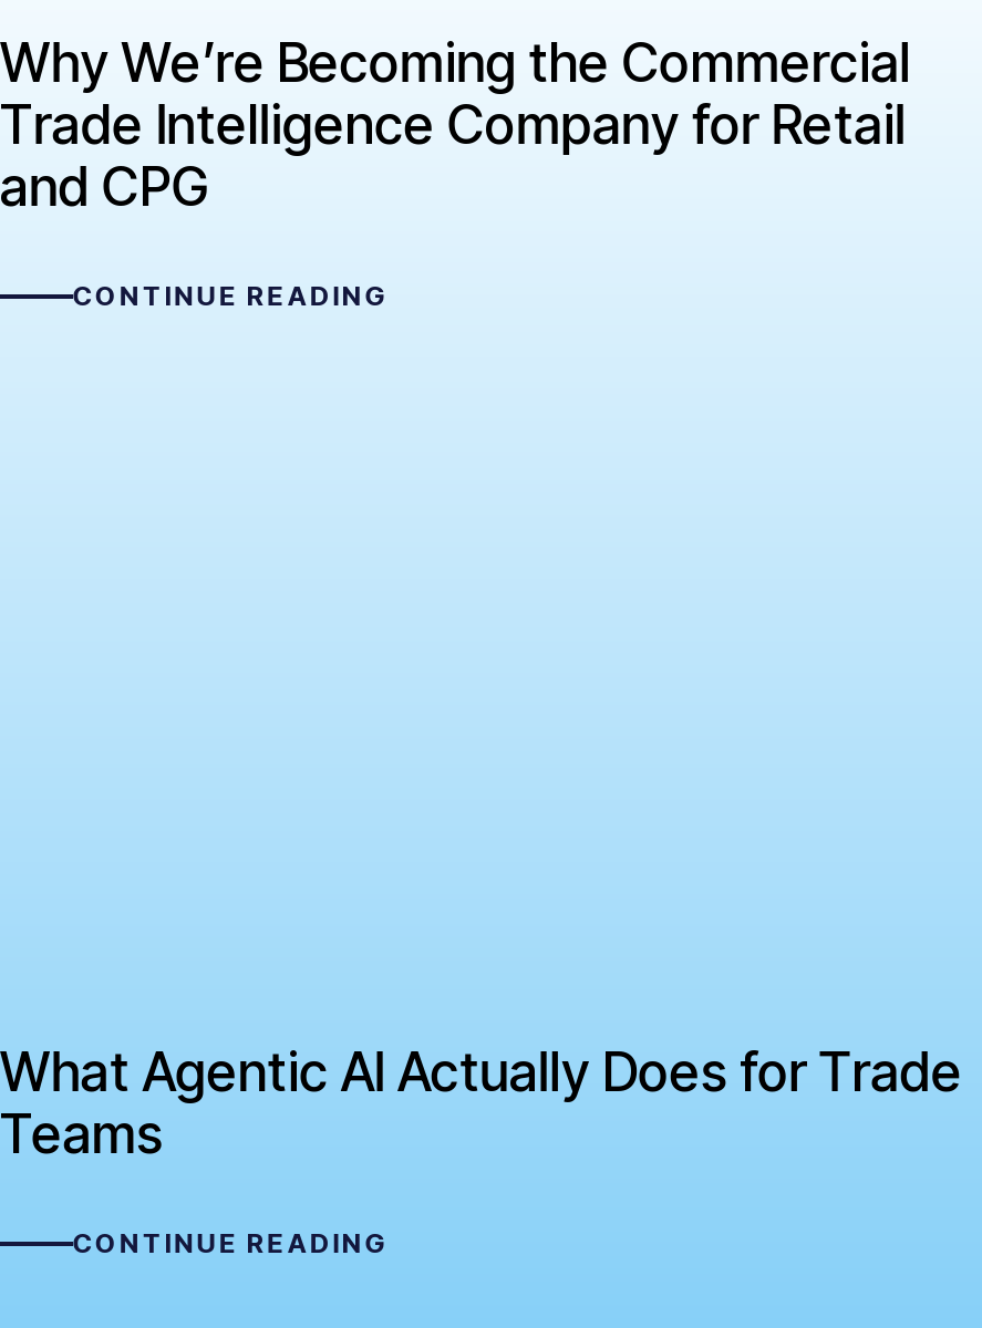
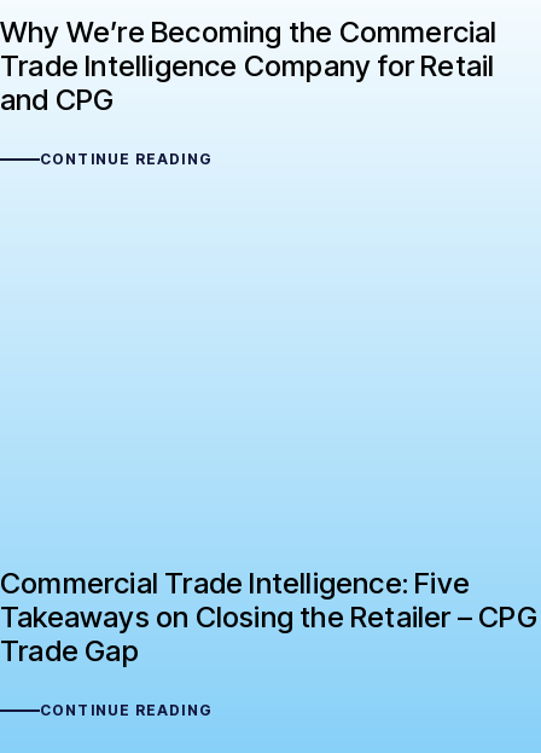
[0,1041,963,1167] What Agentic AI Actually Does for Trade | Teams -> [0,566,537,669] Commercial Trade Intelligence: Five | Takeaways on Closing the Retailer – CPG | Trade Gap

